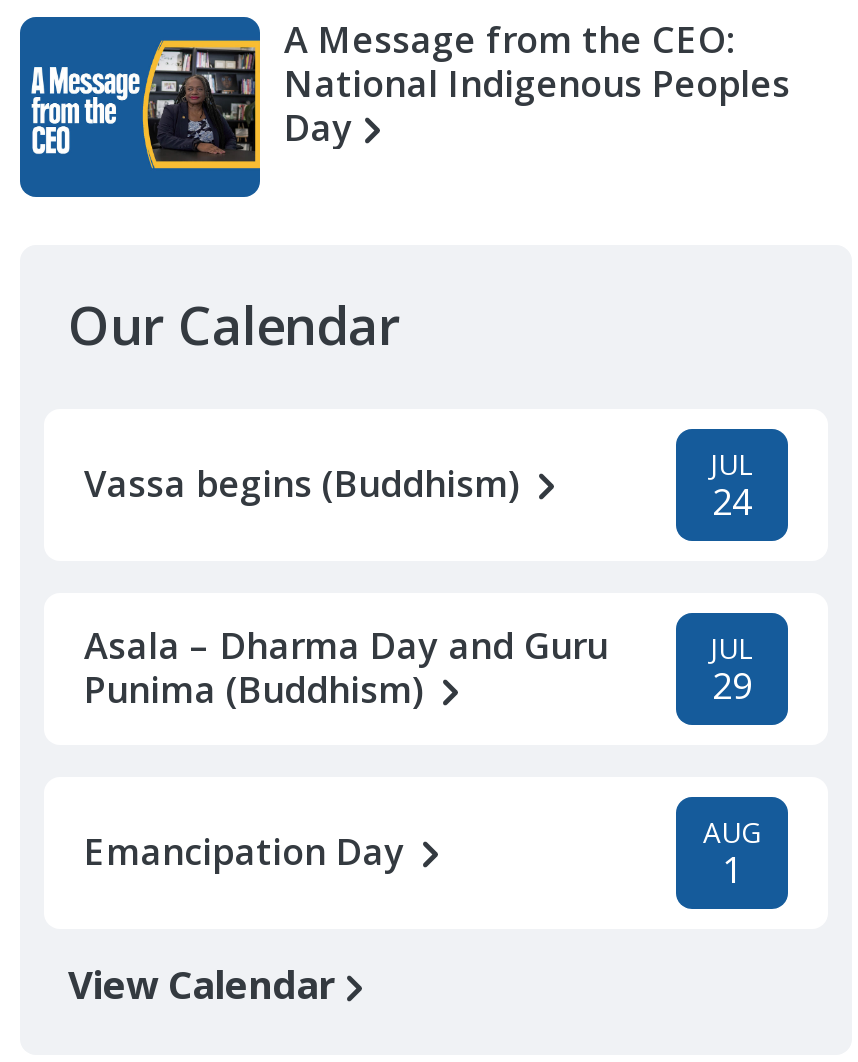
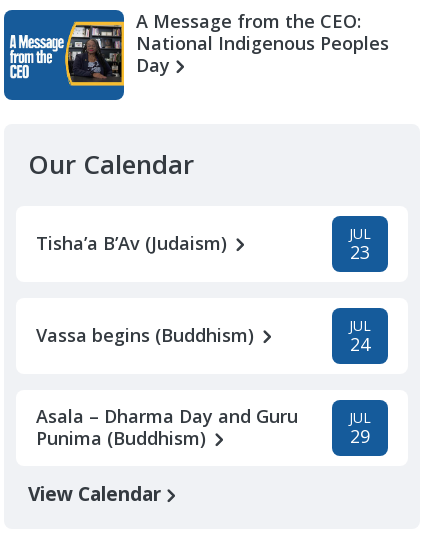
none -> [36,224,371,264] Tisha’a B’Av (Judaism) | JUL | 23
moved [84,445,754,713] -> [36,316,371,450]: Vassa begins (Buddhism) | JUL | 24 | Asala – Dharma Day and Guru | Punima (Buddhism) | JUL | 29
[84,813,761,893] Emancipation Day | AUG | 1 -> none

